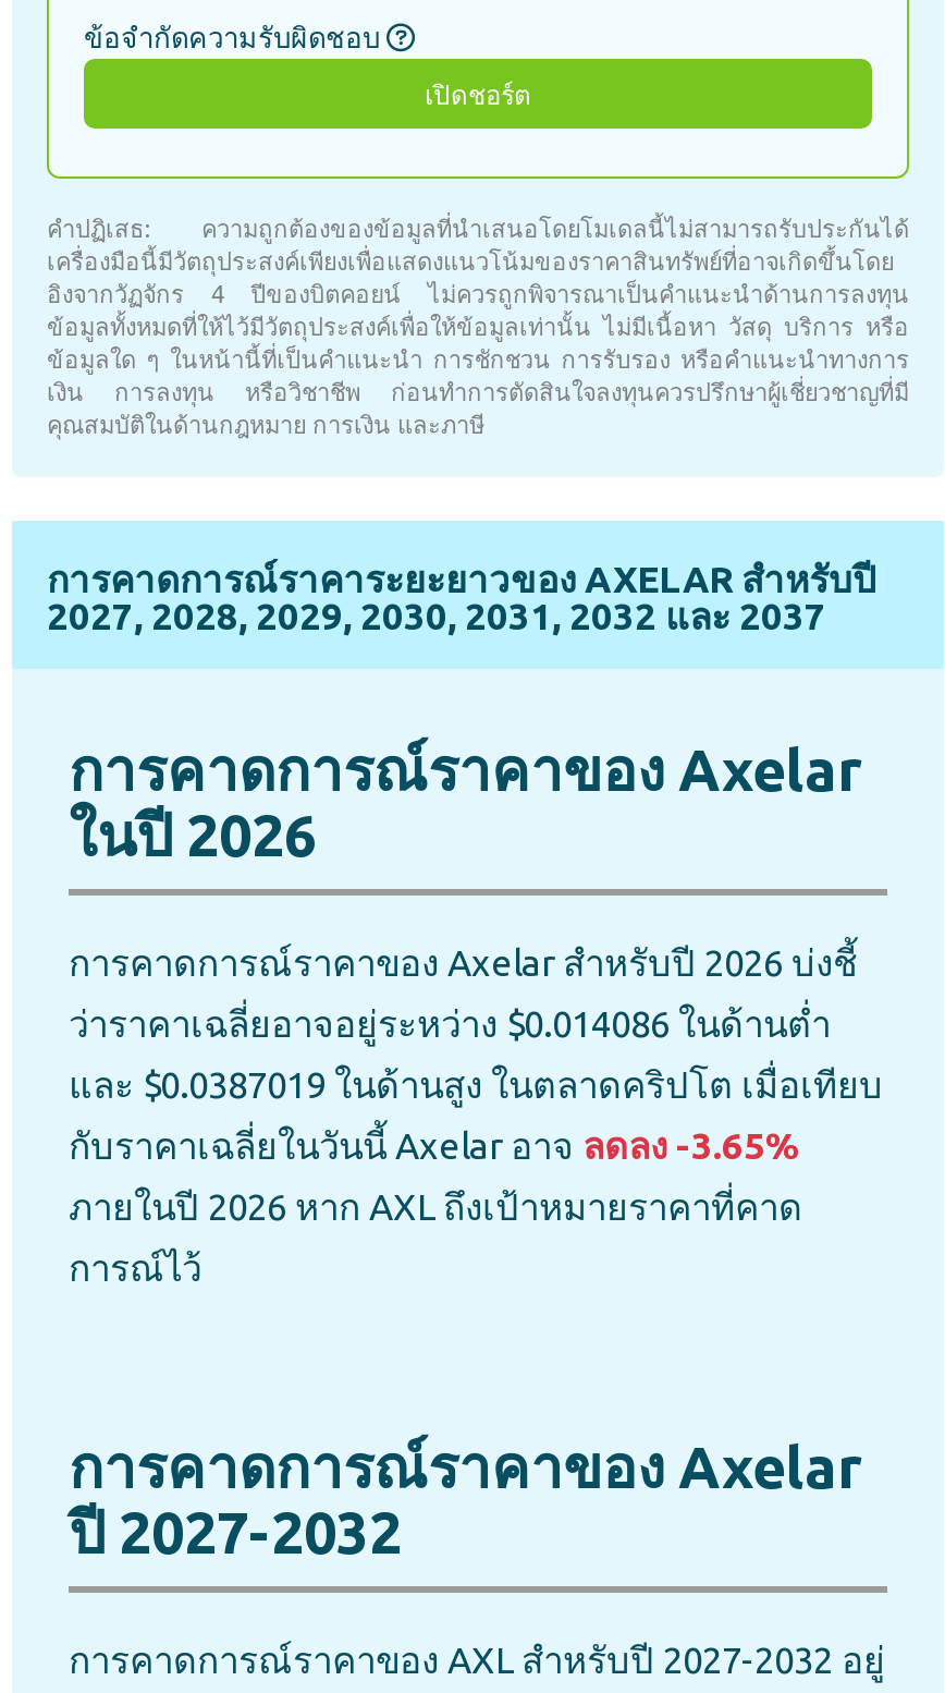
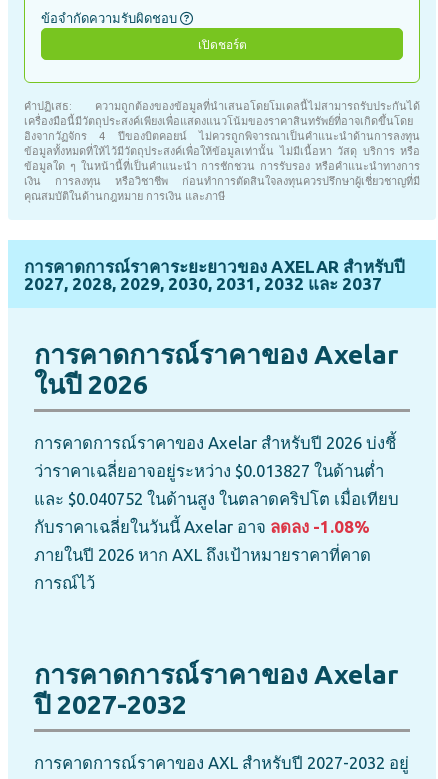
[69,1003,831,1044] ว่าราคาเฉลี่ยอาจอยู่ระหว่าง $0.014086 ในด้านต่ำ -> [34,461,384,480] ว่าราคาเฉลี่ยอาจอยู่ระหว่าง $0.013827 ในด้านต่ำ
[69,1064,883,1105] และ $0.0387019 ในด้านสูง ในตลาดคริปโต เมื่อเทียบ -> [34,489,399,508] และ $0.040752 ในด้านสูง ในตลาดคริปโต เมื่อเทียบ
[69,1125,800,1166] กับราคาเฉลี่ยในวันนี้ Axelar อาจลดลง -3.65% -> [34,517,370,536] กับราคาเฉลี่ยในวันนี้ Axelar อาจลดลง -1.08%

